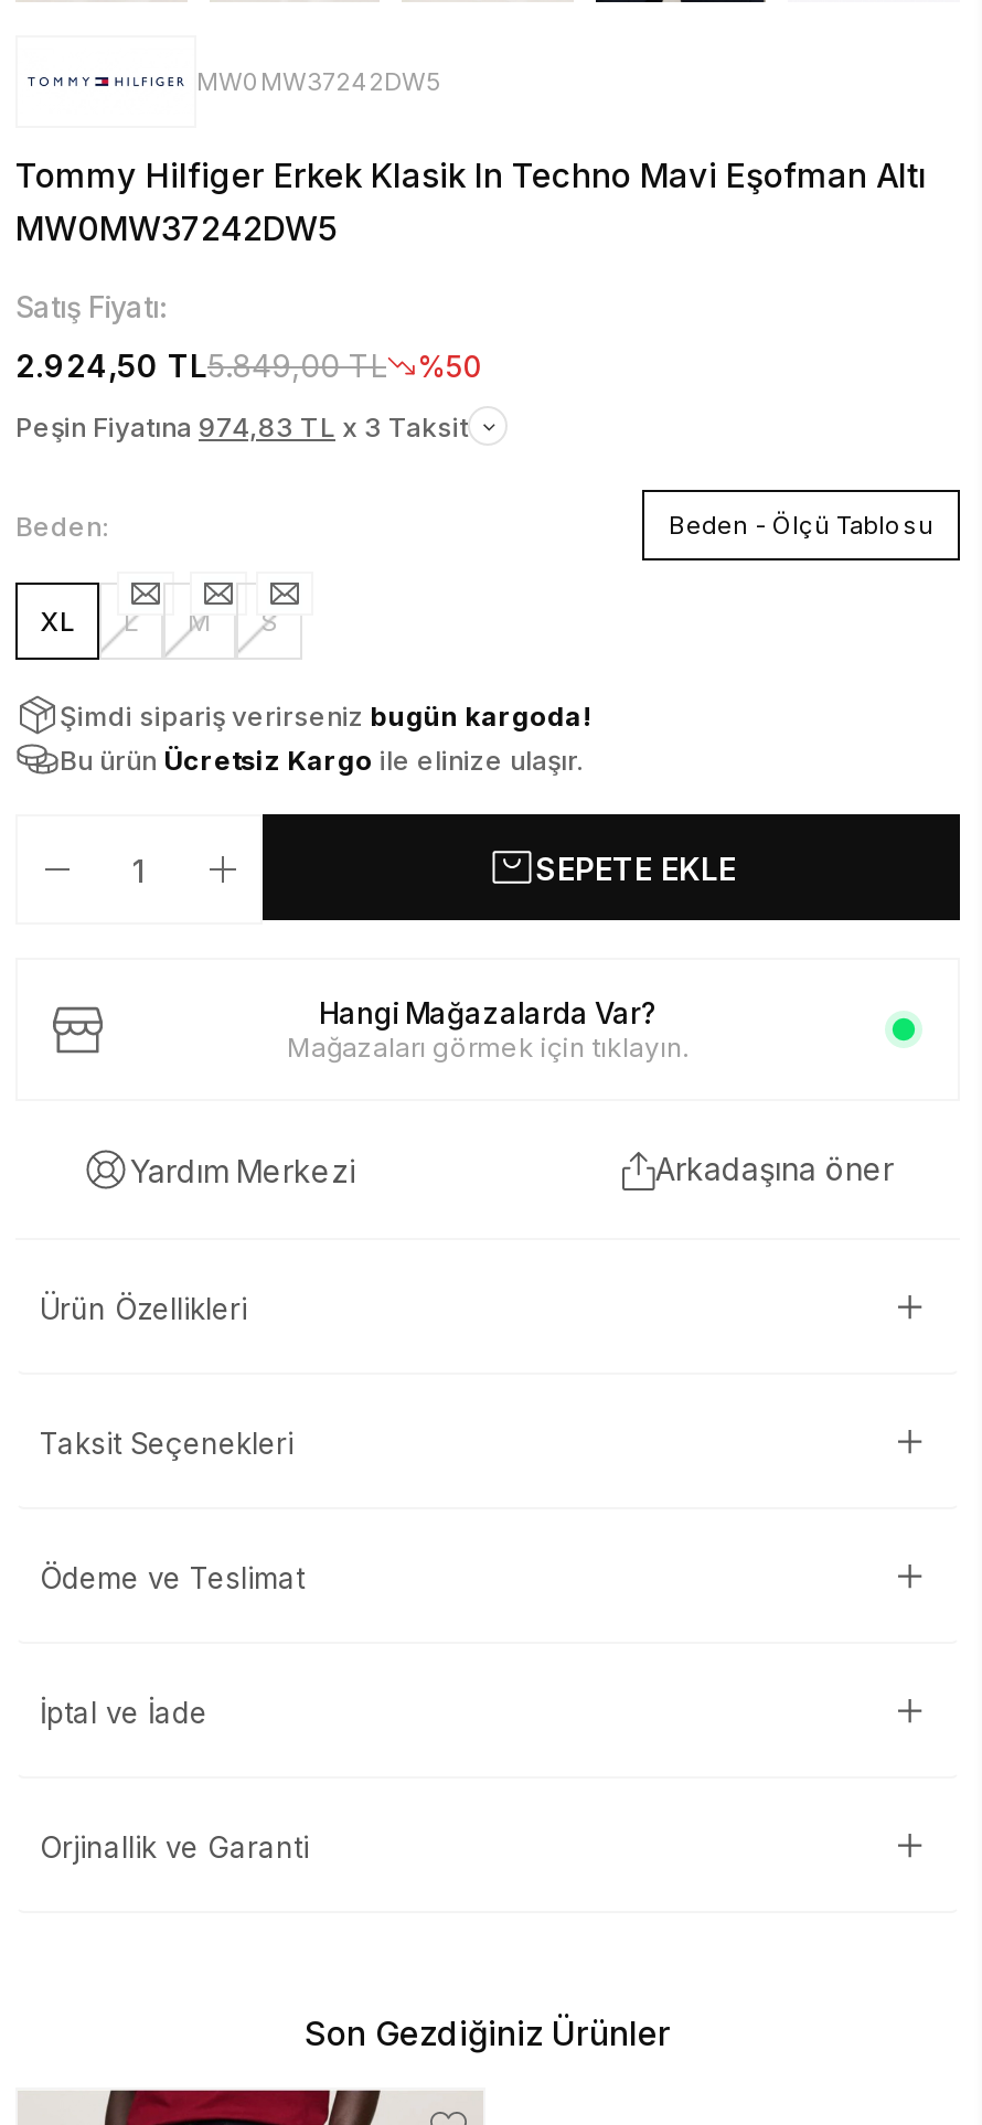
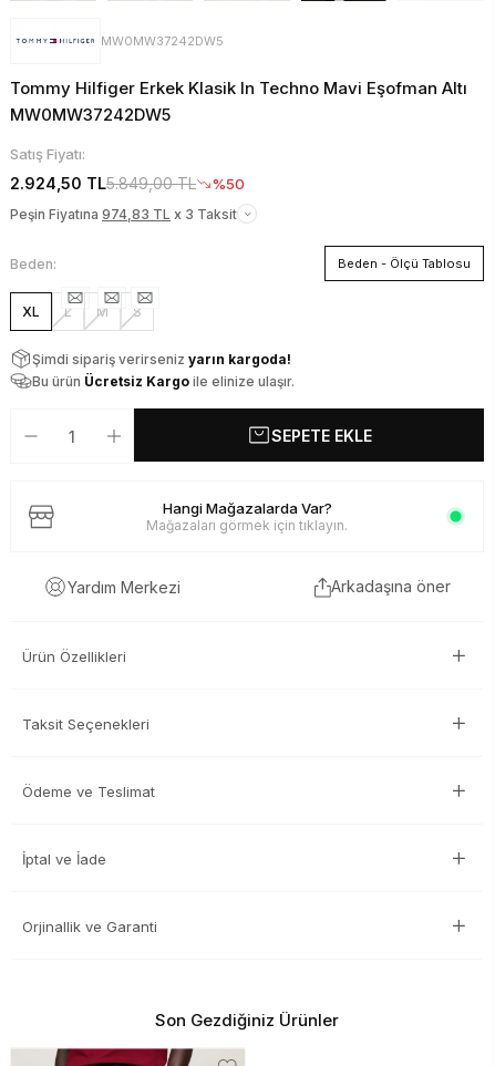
[60,698,591,732] Şimdi sipariş verirseniz bugün kargoda! -> [32,350,291,367] Şimdi sipariş verirseniz yarın kargoda!

